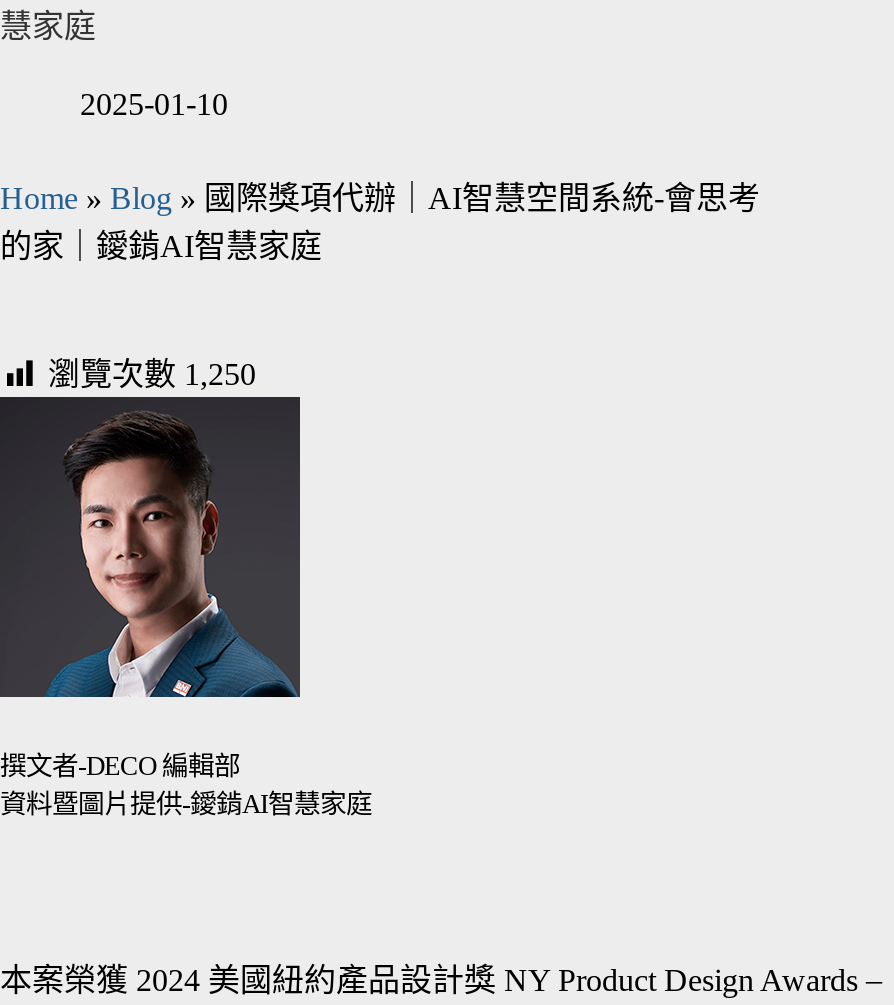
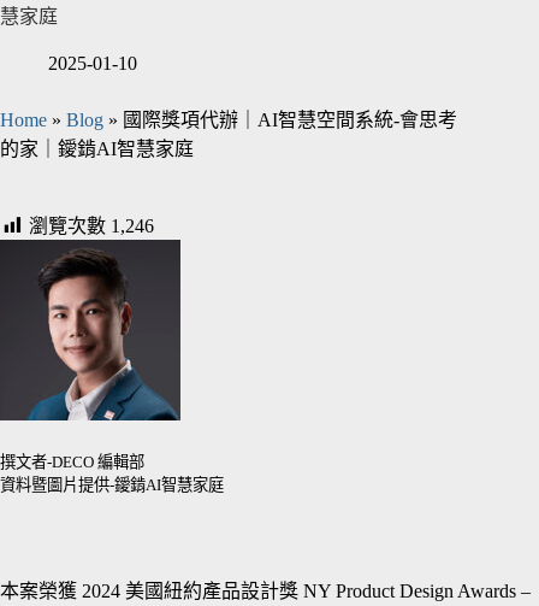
[48,357,256,391] 瀏覽次數 1,250 -> [29,216,154,236] 瀏覽次數 1,246

